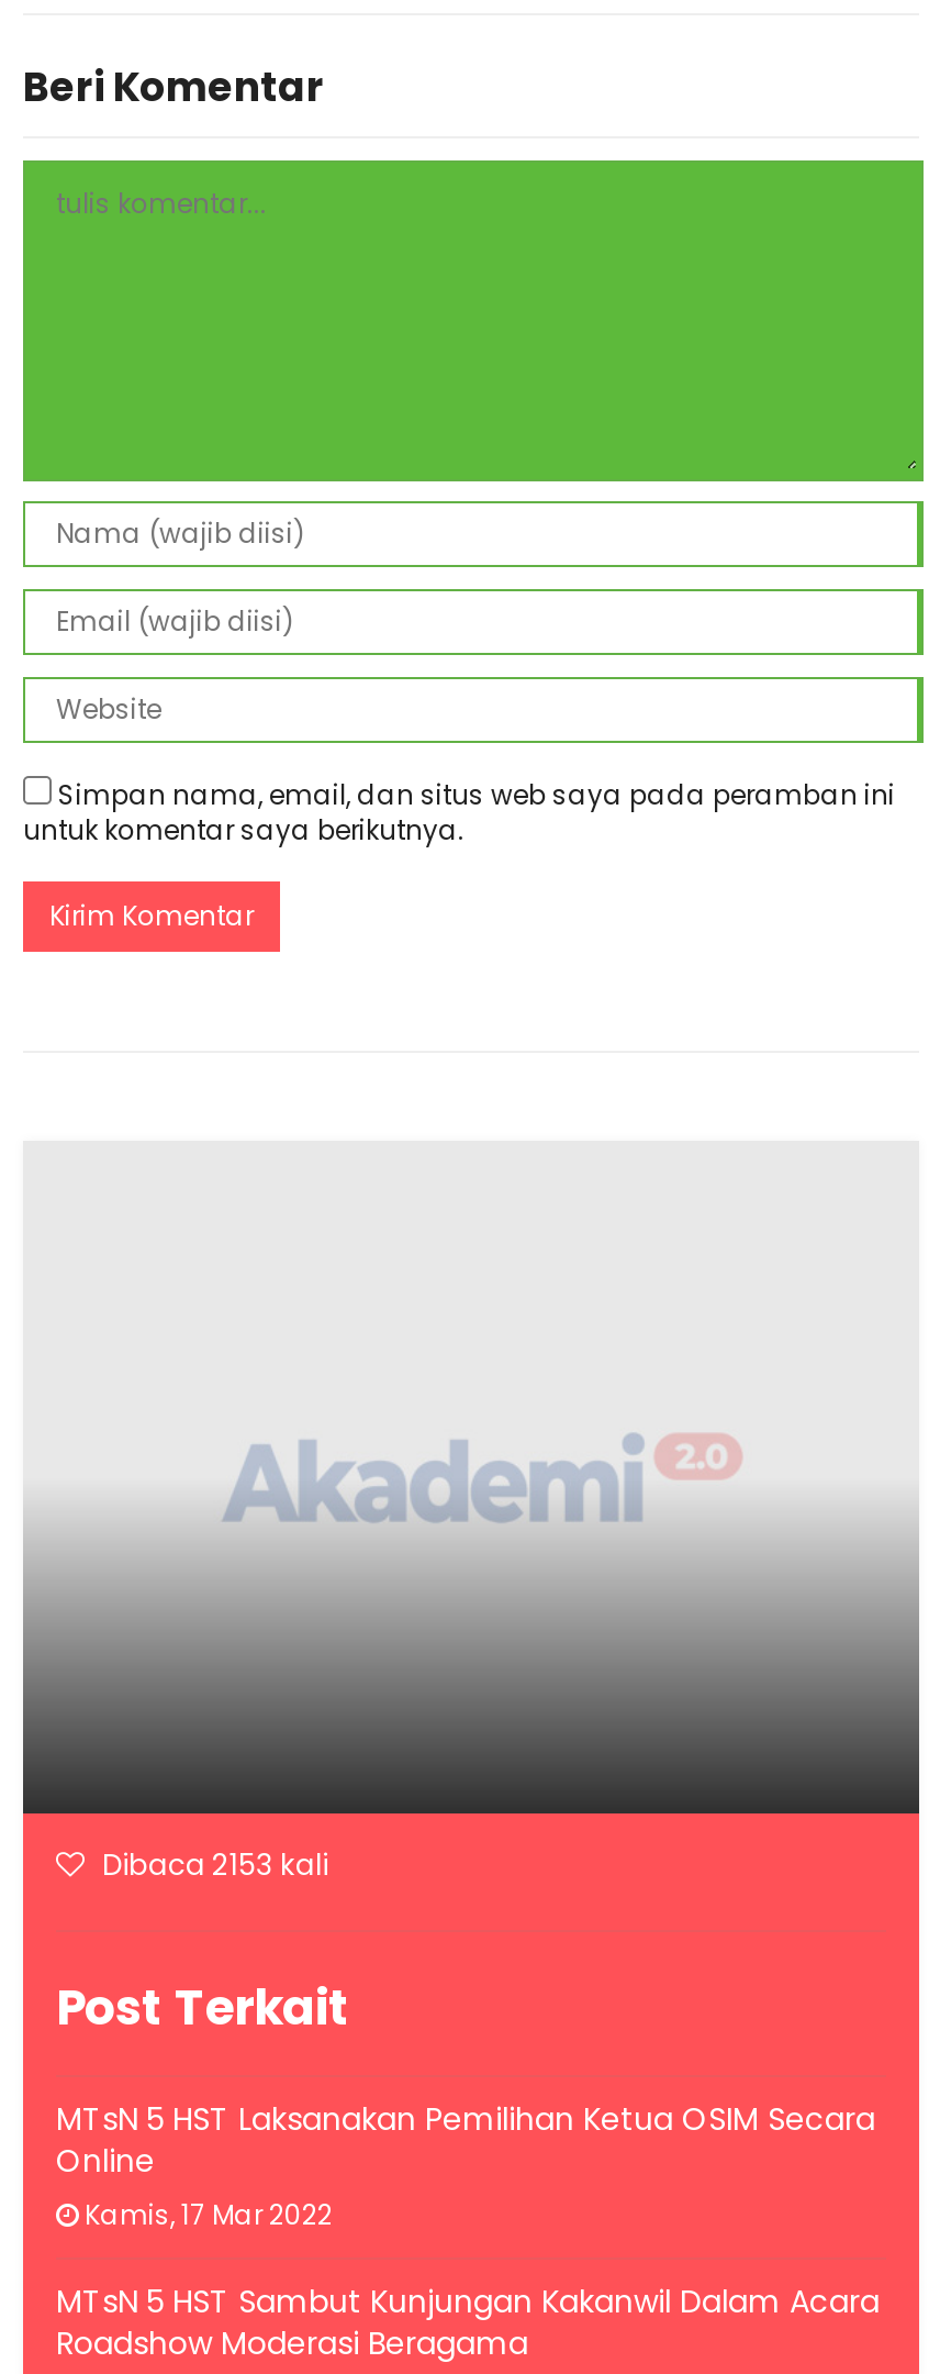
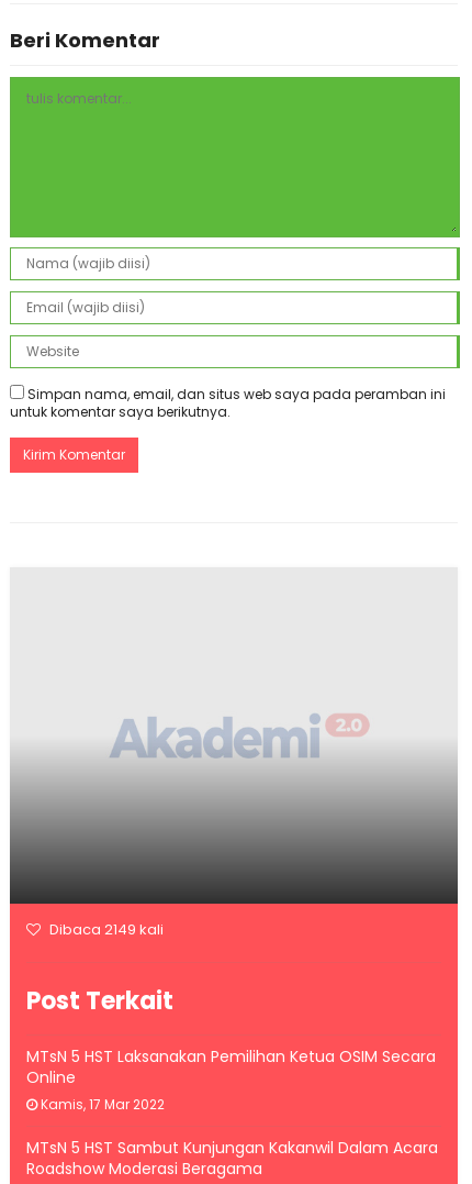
[96,1844,328,1886] Dibaca 2153 kali -> [46,919,164,940] Dibaca 2149 kali

